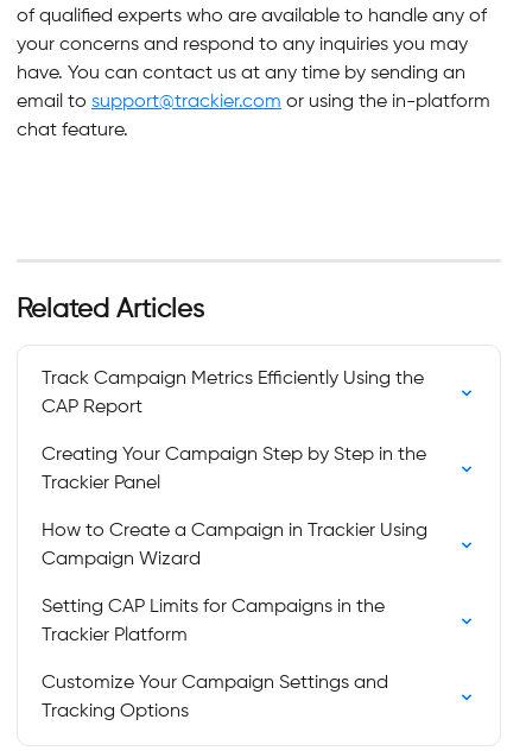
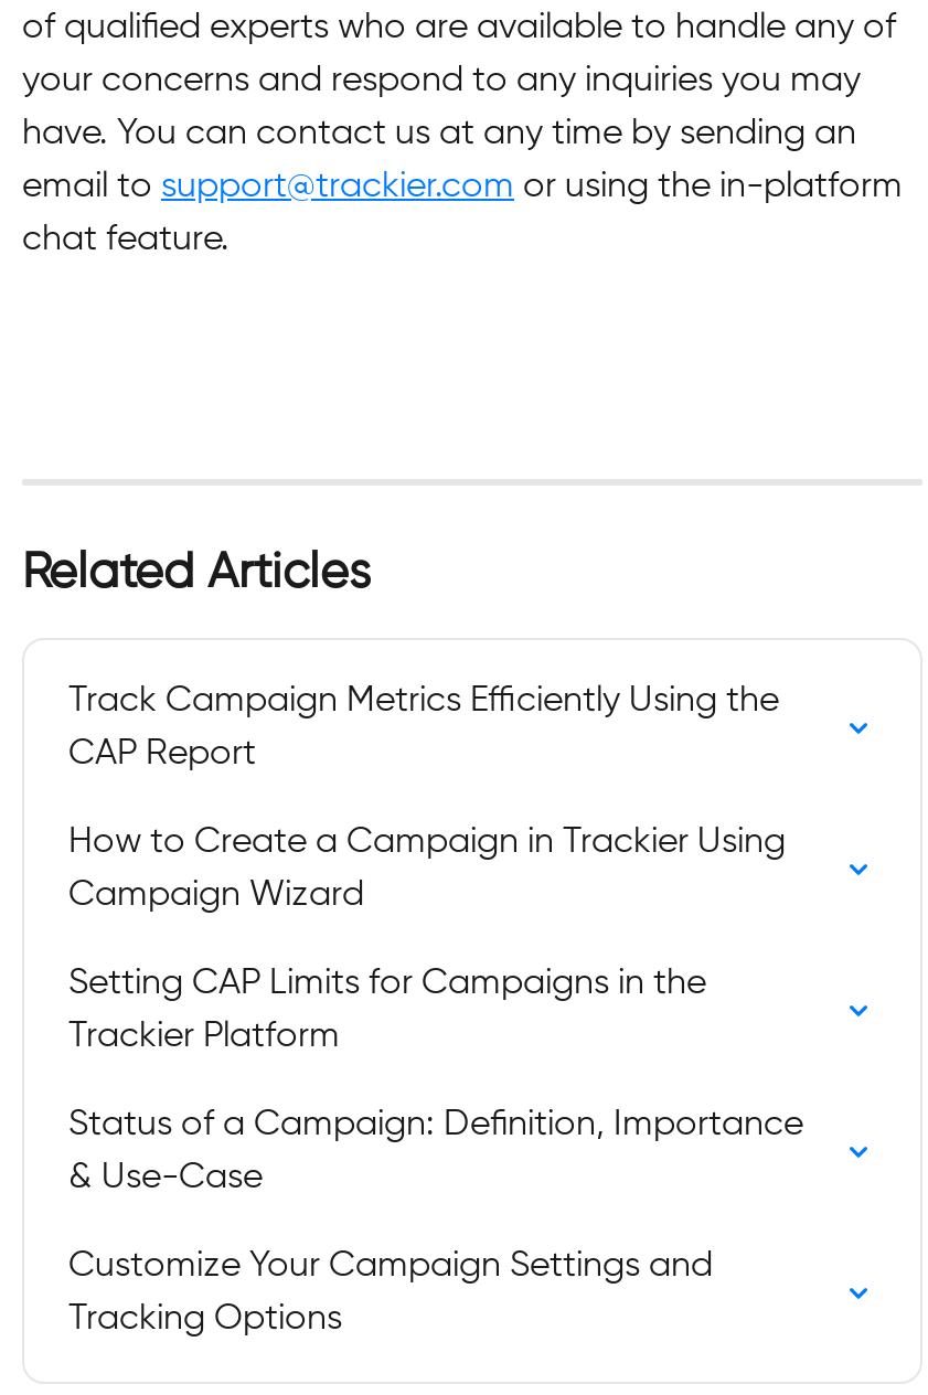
[42,446,431,493] Creating Your Campaign Step by Step in the | Trackier Panel -> none
moved [42,522,432,645] -> [68,826,794,1056]: How to Create a Campaign in Trackier Using | Campaign Wizard | Setting CAP Limits for Campaigns in the | Trackier Platform
none -> [68,1108,812,1197] Status of a Campaign: Definition, Importance | & Use-Case

